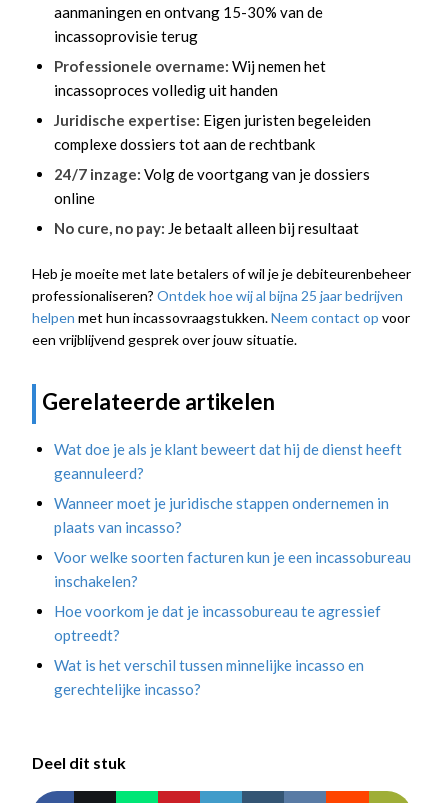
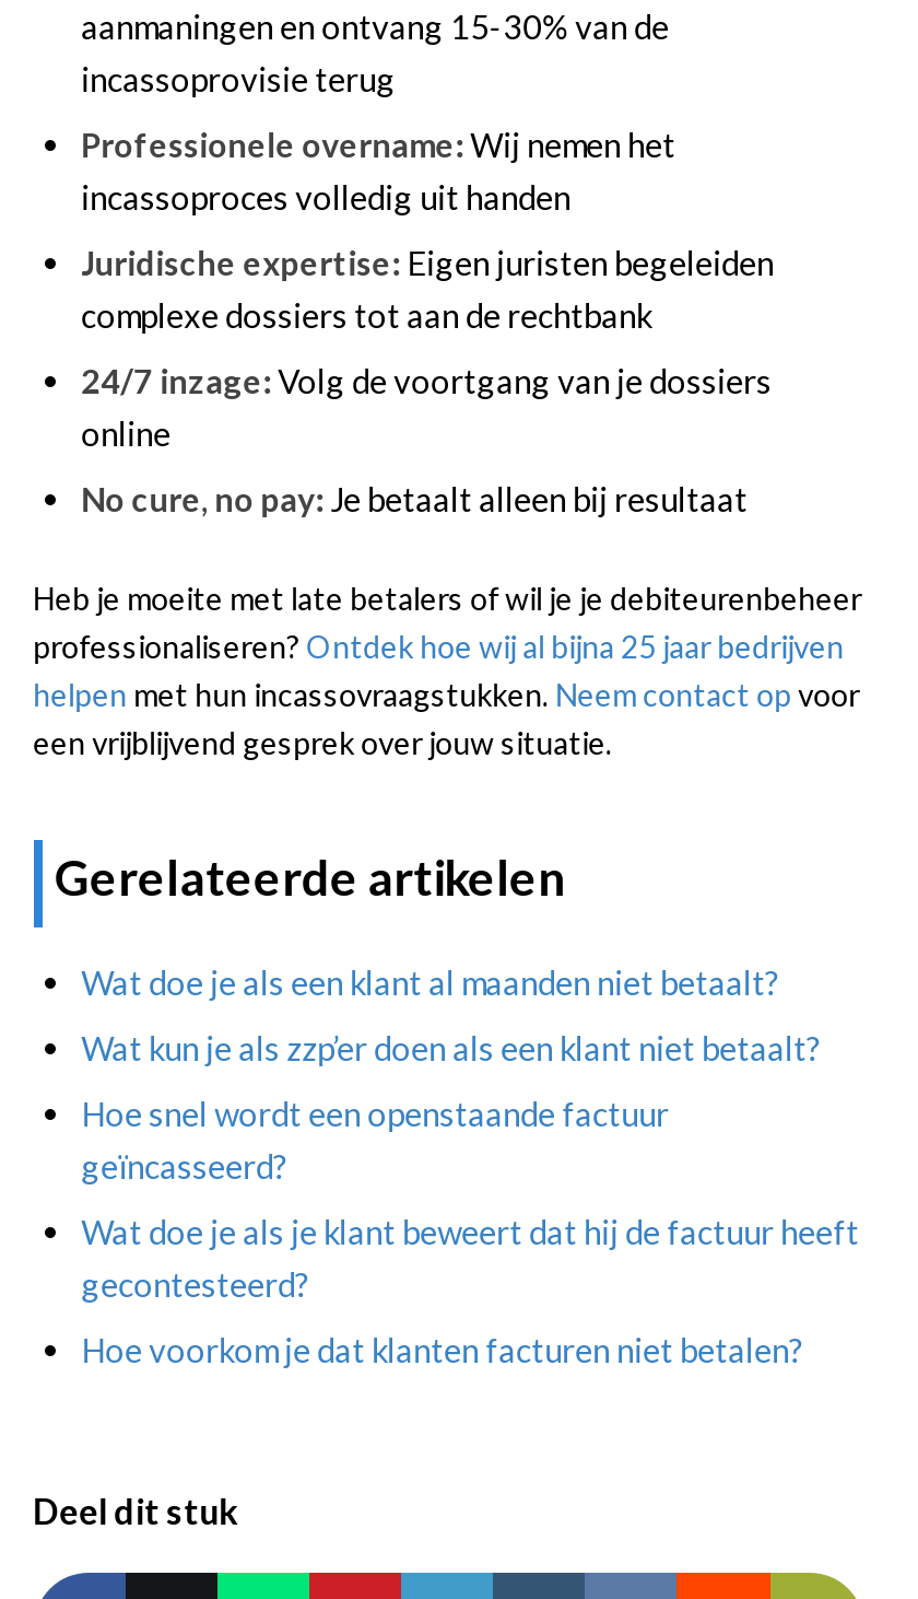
[54,440,402,482] Wat doe je als je klant beweert dat hij de dienst heeft | geannuleerd? -> [81,962,781,1002] Wat doe je als een klant al maanden niet betaalt?
[54,494,389,536] Wanneer moet je juridische stappen ondernemen in | plaats van incasso? -> [81,1028,822,1067] Wat kun je als zzp’er doen als een klant niet betaalt?
[54,548,411,590] Voor welke soorten facturen kun je een incassobureau | inschakelen? -> [81,1093,669,1185] Hoe snel wordt een openstaande factuur | geïncasseerd?
[54,602,381,644] Hoe voorkom je dat je incassobureau te agressief | optreedt? -> [81,1212,859,1303] Wat doe je als je klant beweert dat hij de factuur heeft | gecontesteerd?
[54,656,364,698] Wat is het verschil tussen minnelijke incasso en | gerechtelijke incasso? -> [81,1330,805,1369] Hoe voorkom je dat klanten facturen niet betalen?

